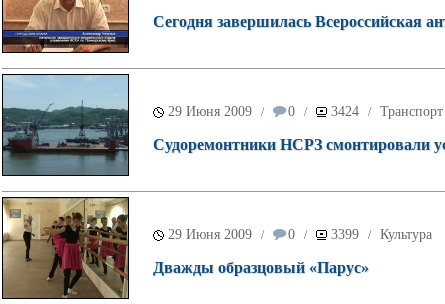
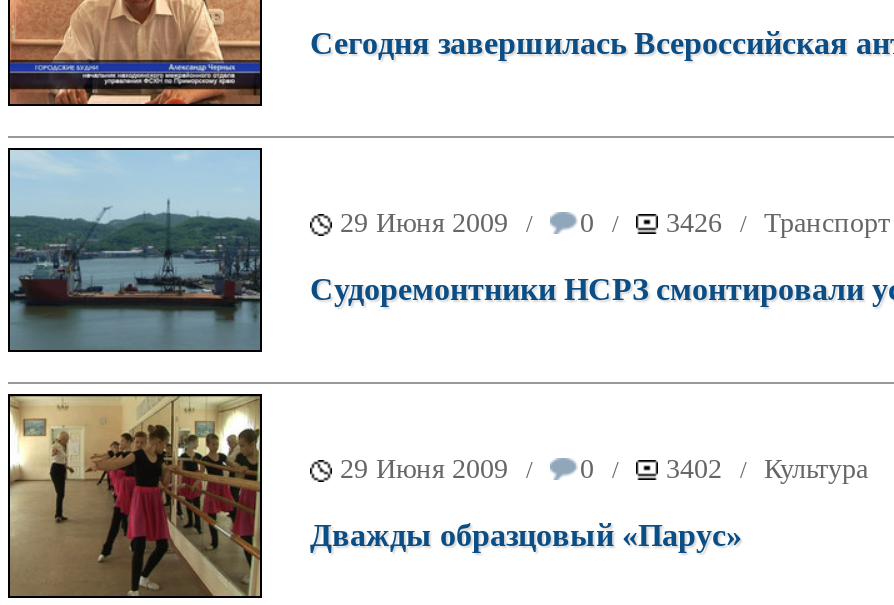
[168,104,443,119] 29 Июня 2009 / 0 / 3424 / Транспорт -> [340,208,890,238] 29 Июня 2009 / 0 / 3426 / Транспорт
[168,227,432,242] 29 Июня 2009 / 0 / 3399 / Культура -> [340,454,868,484] 29 Июня 2009 / 0 / 3402 / Культура

